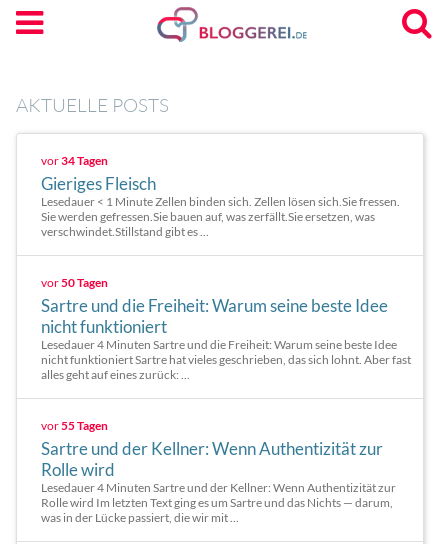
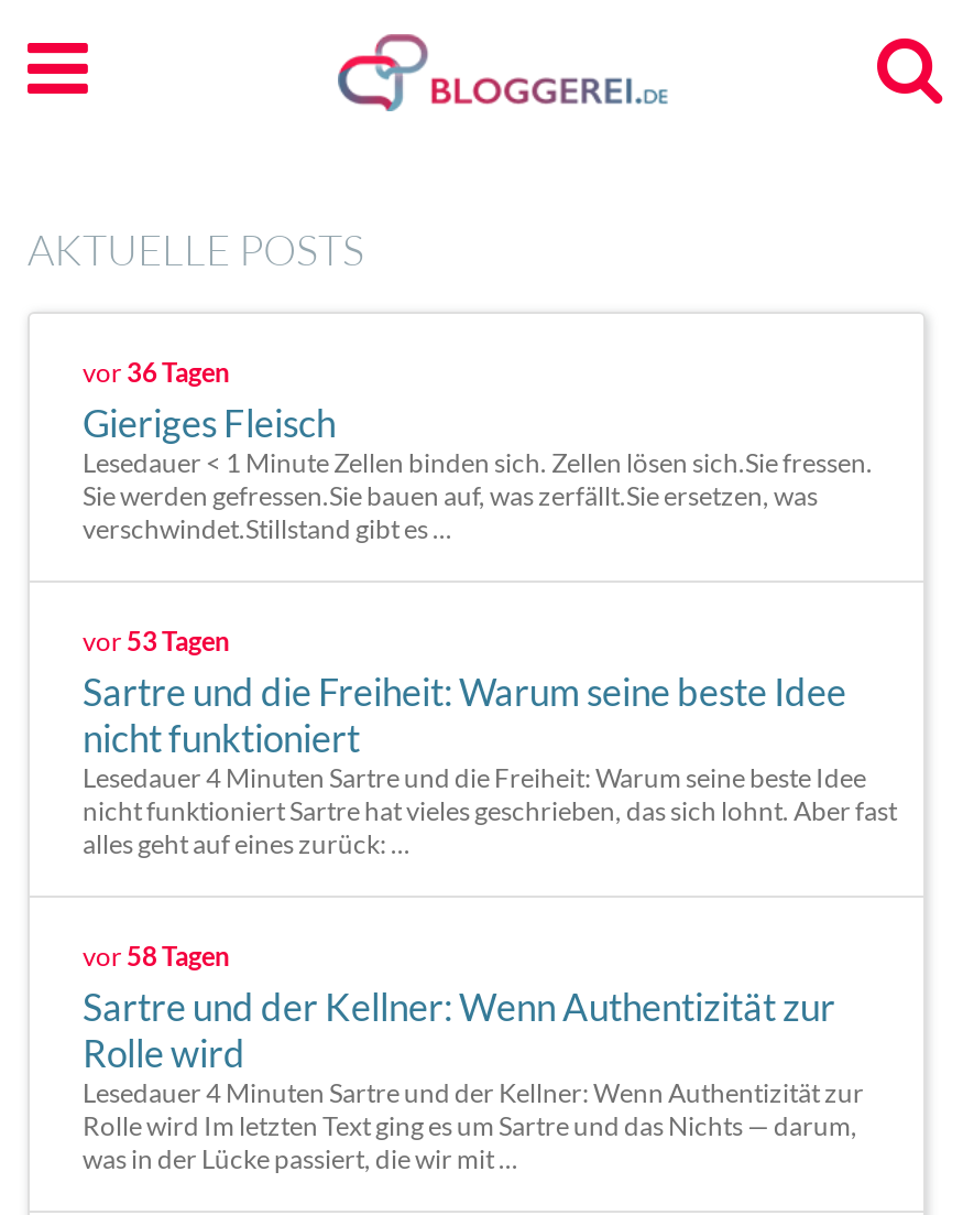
[41,153,108,168] vor 34 Tagen -> [83,356,230,389] vor 36 Tagen
[41,275,108,290] vor 50 Tagen -> [83,625,230,658] vor 53 Tagen
[41,418,108,433] vor 55 Tagen -> [83,940,230,973] vor 58 Tagen

